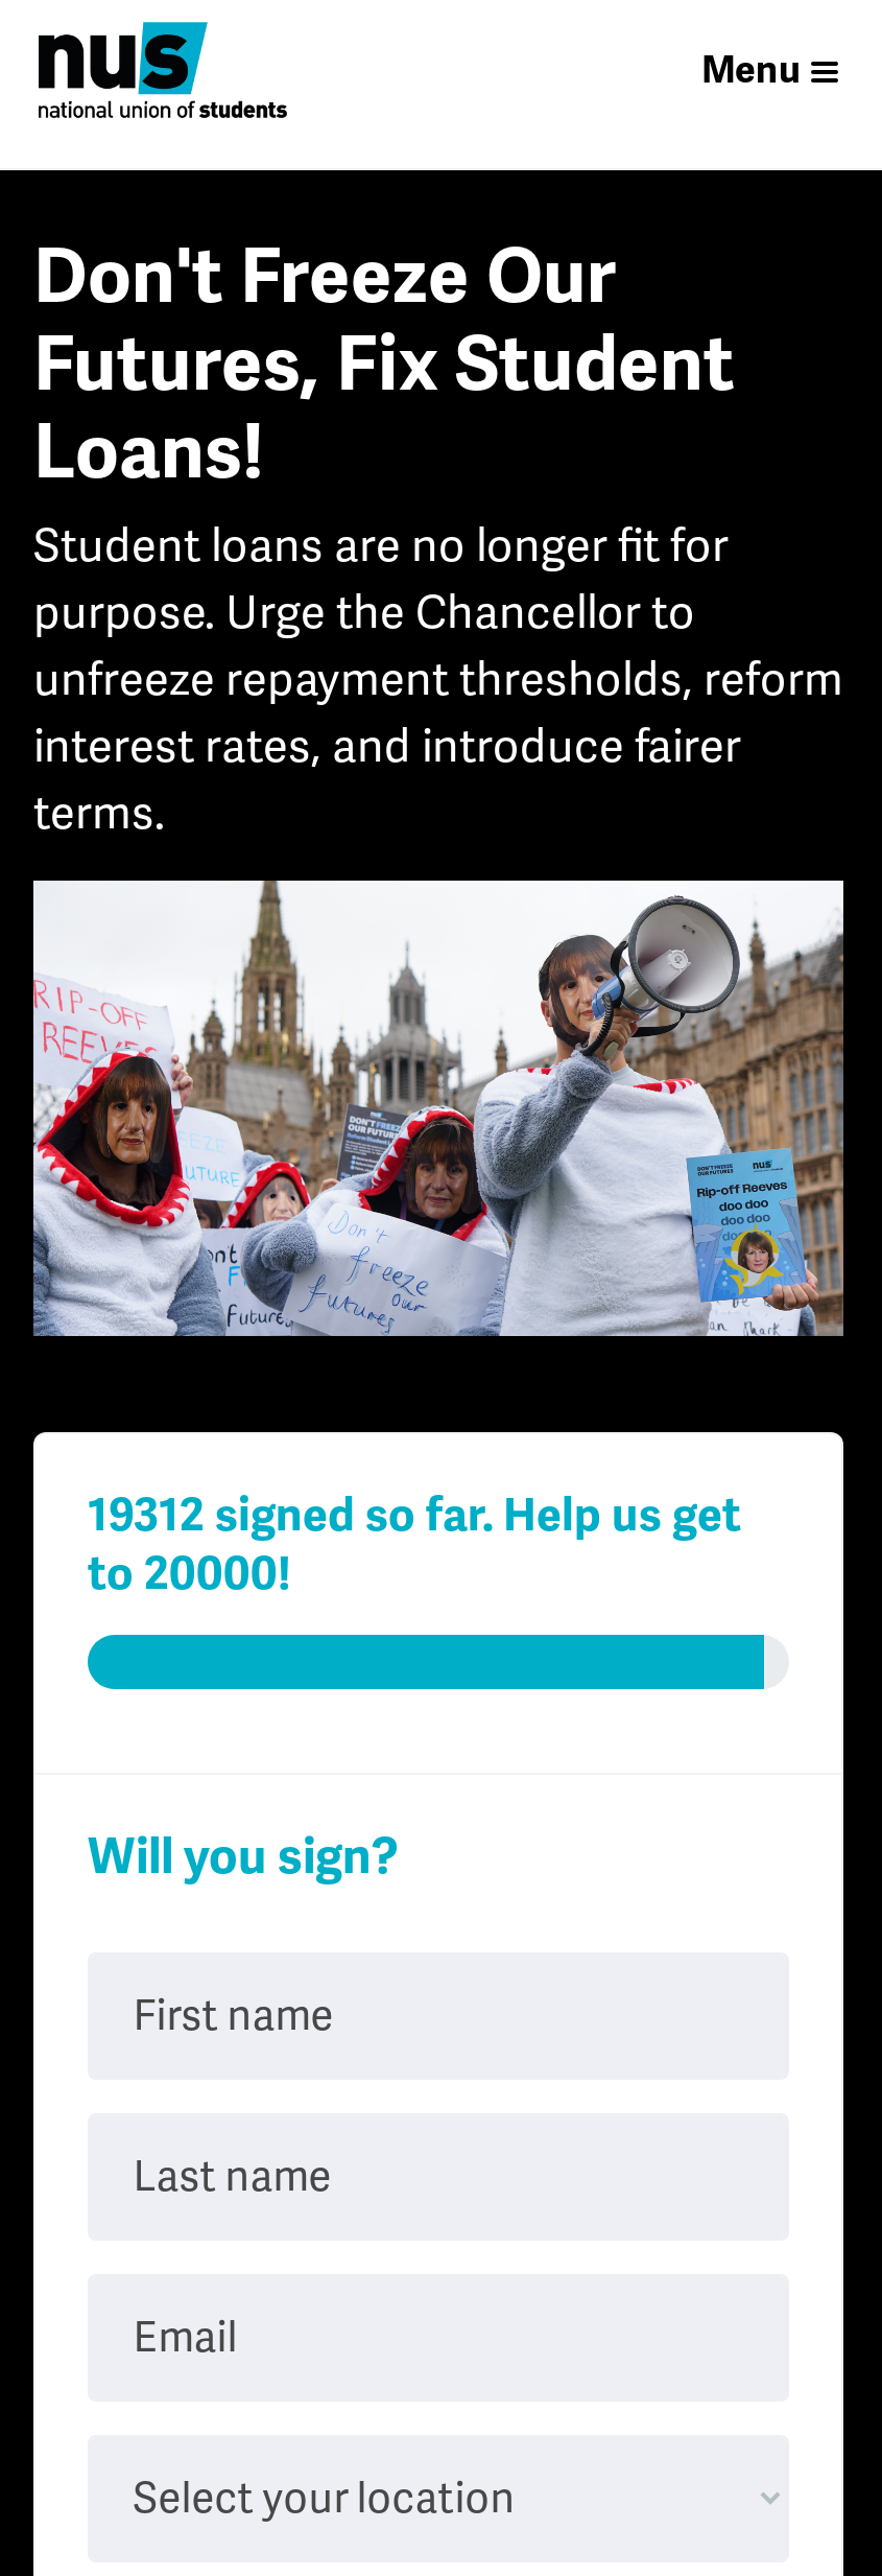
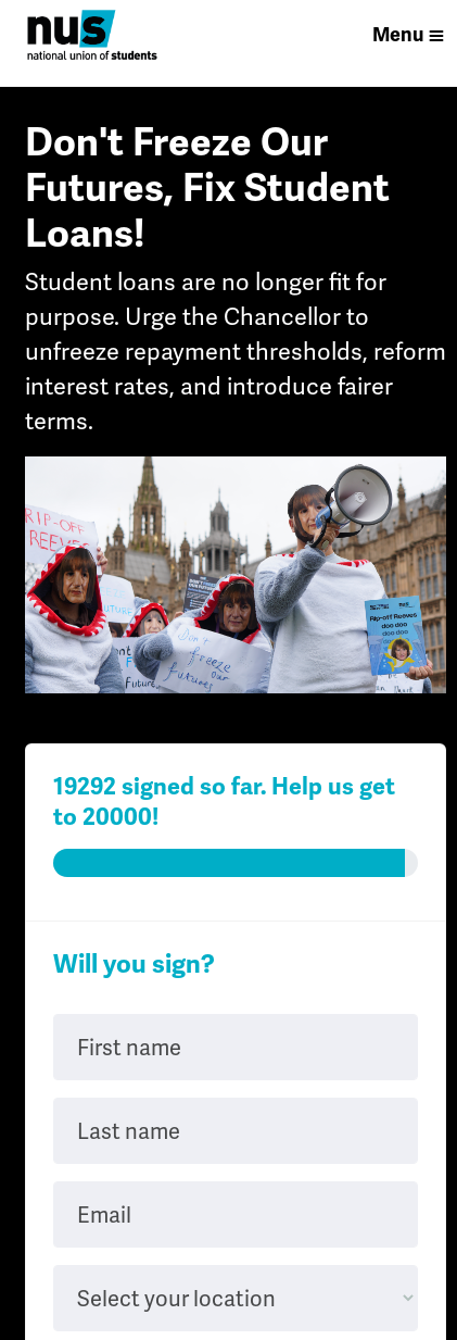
[88,1486,741,1543] 19312 signed so far. Help us get -> [53,772,395,801] 19292 signed so far. Help us get

